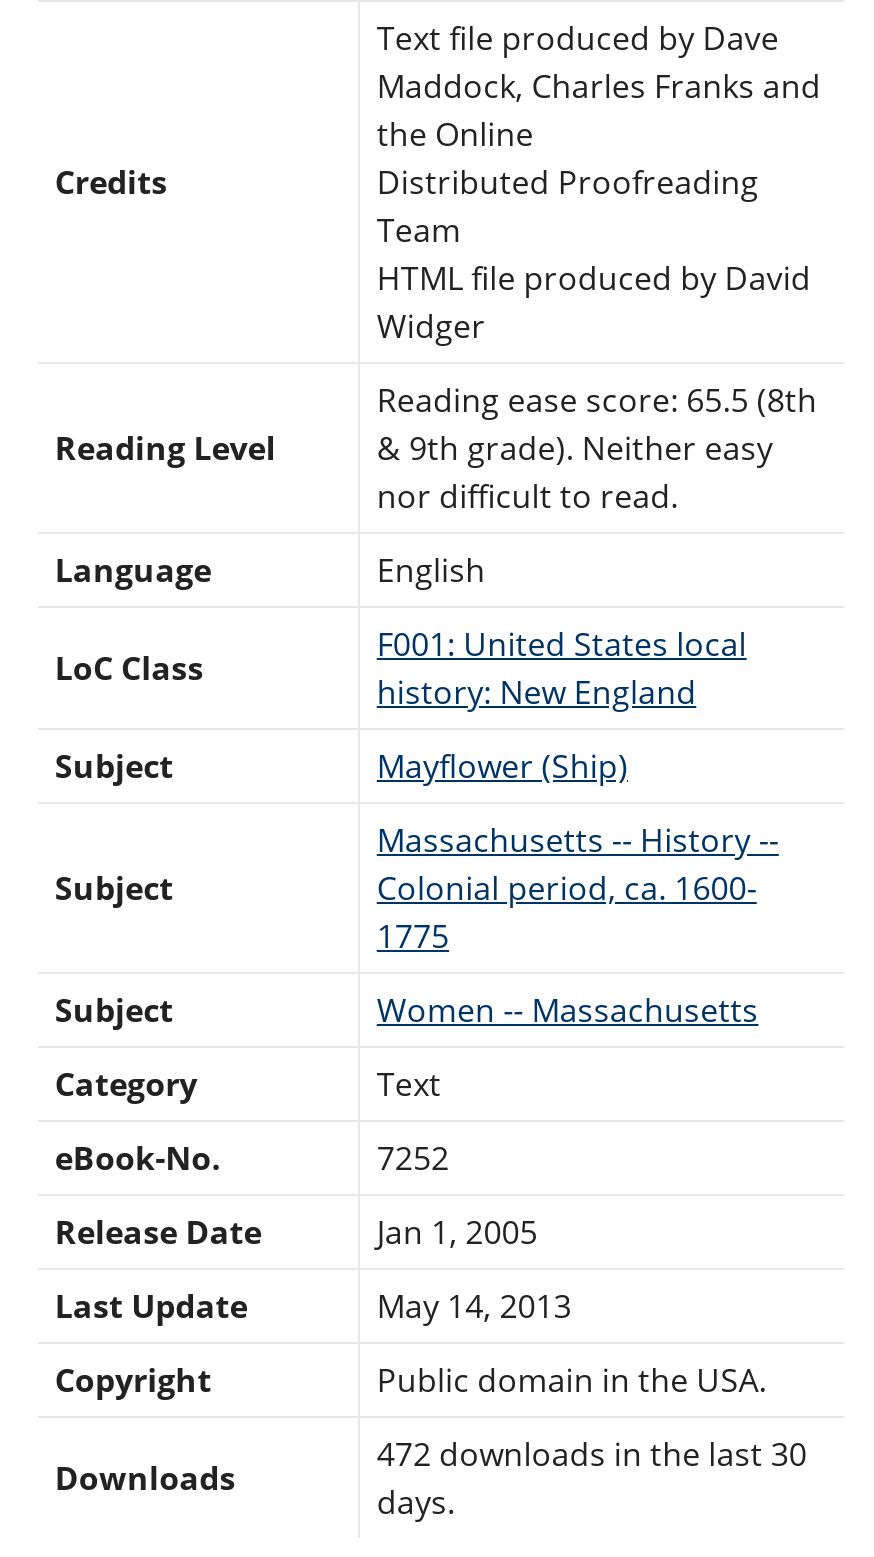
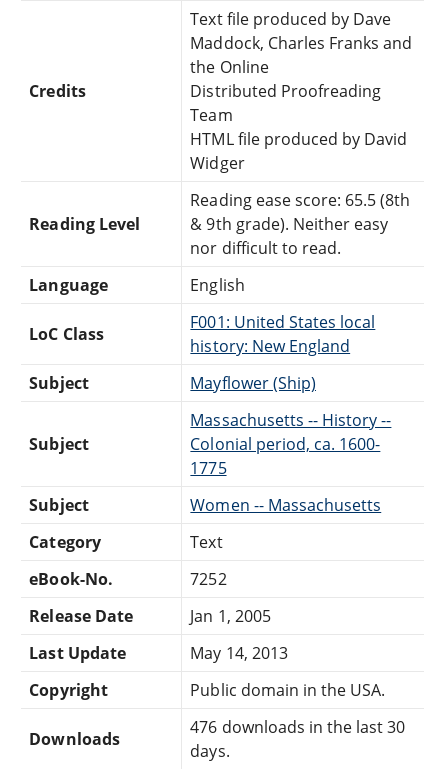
[377,1431,807,1475] 472 downloads in the last 30 -> [190,716,405,738] 476 downloads in the last 30

